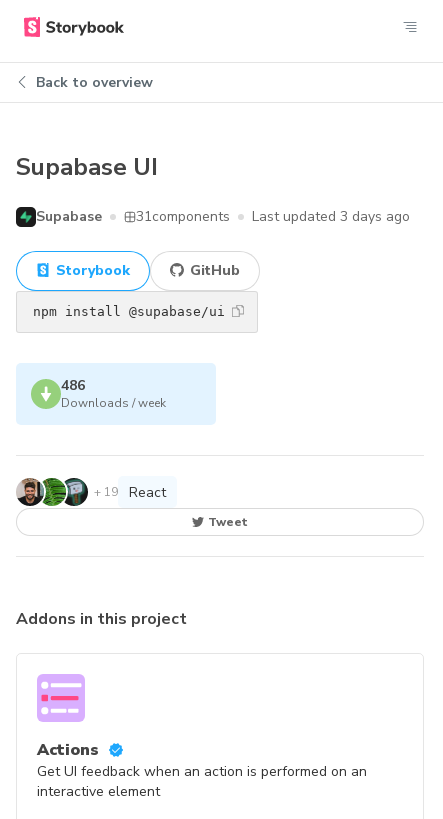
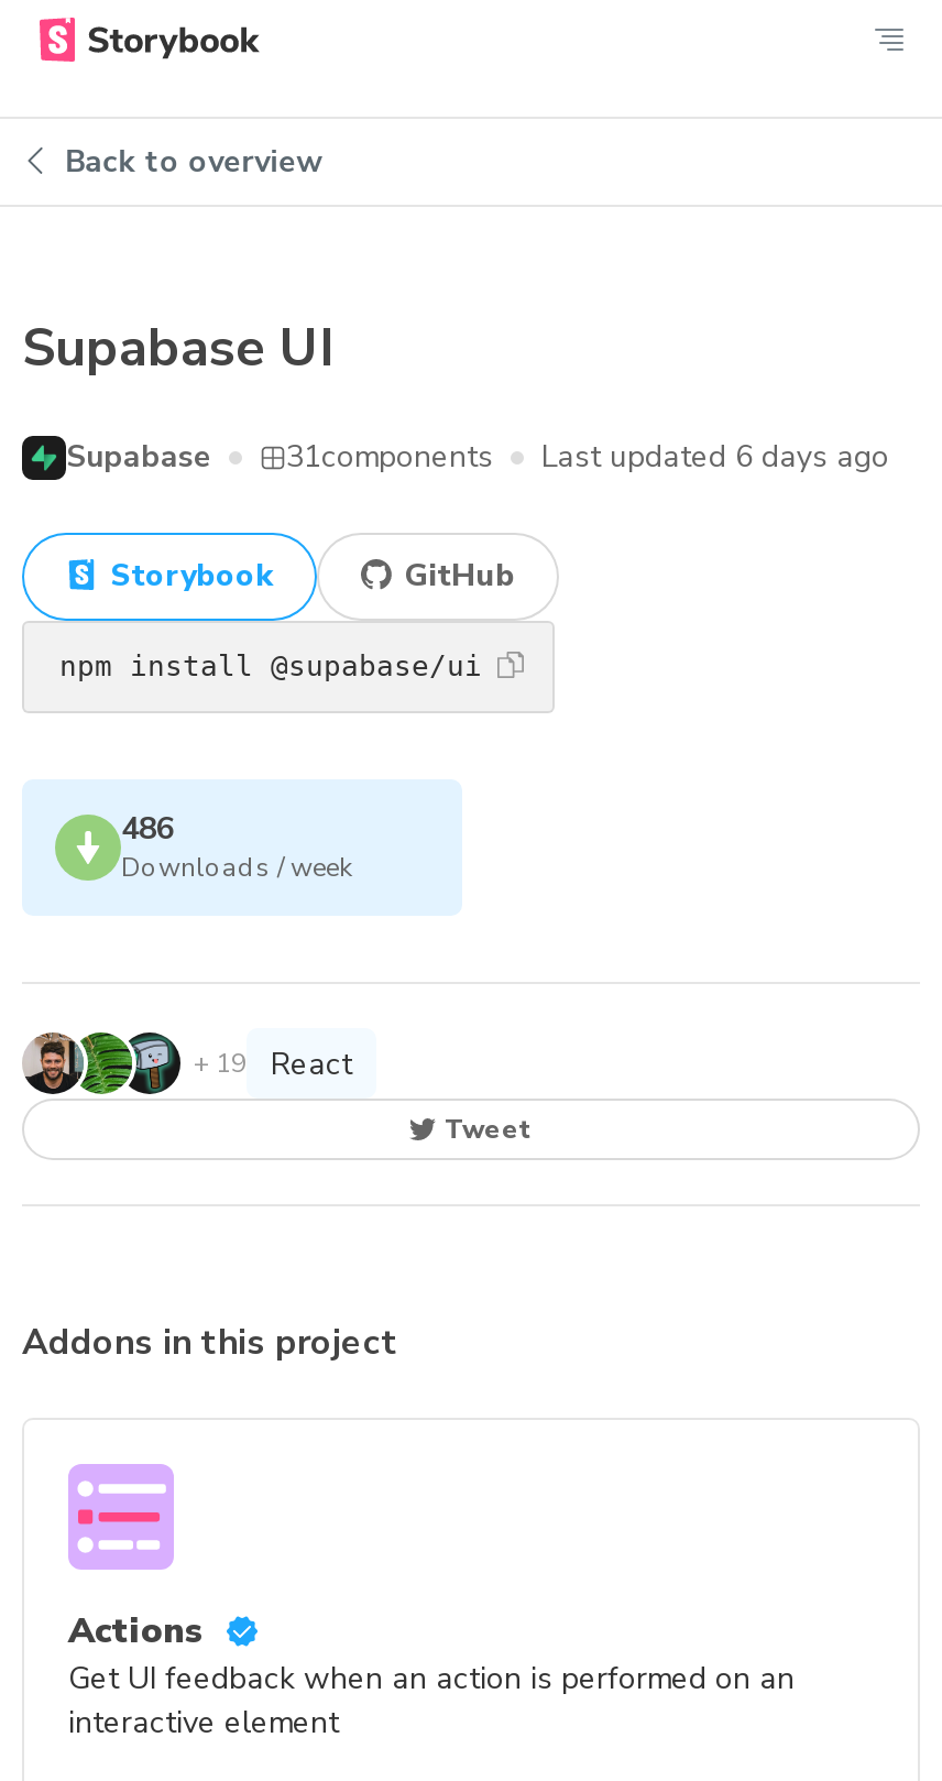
[252,207,410,226] Last updated 3 days ago -> [541,436,889,478] Last updated 6 days ago

